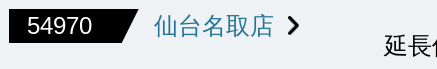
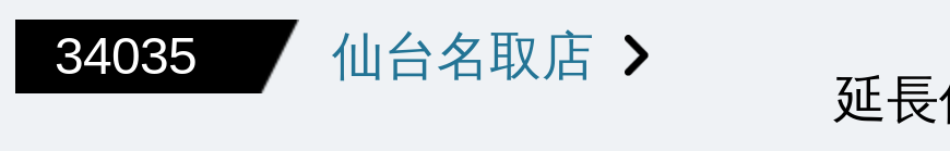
[27,12,92,39] 54970 -> [55,26,197,85] 34035

